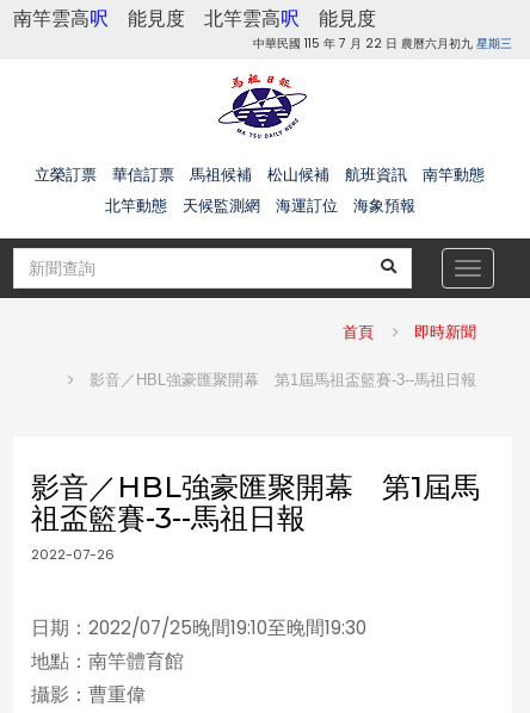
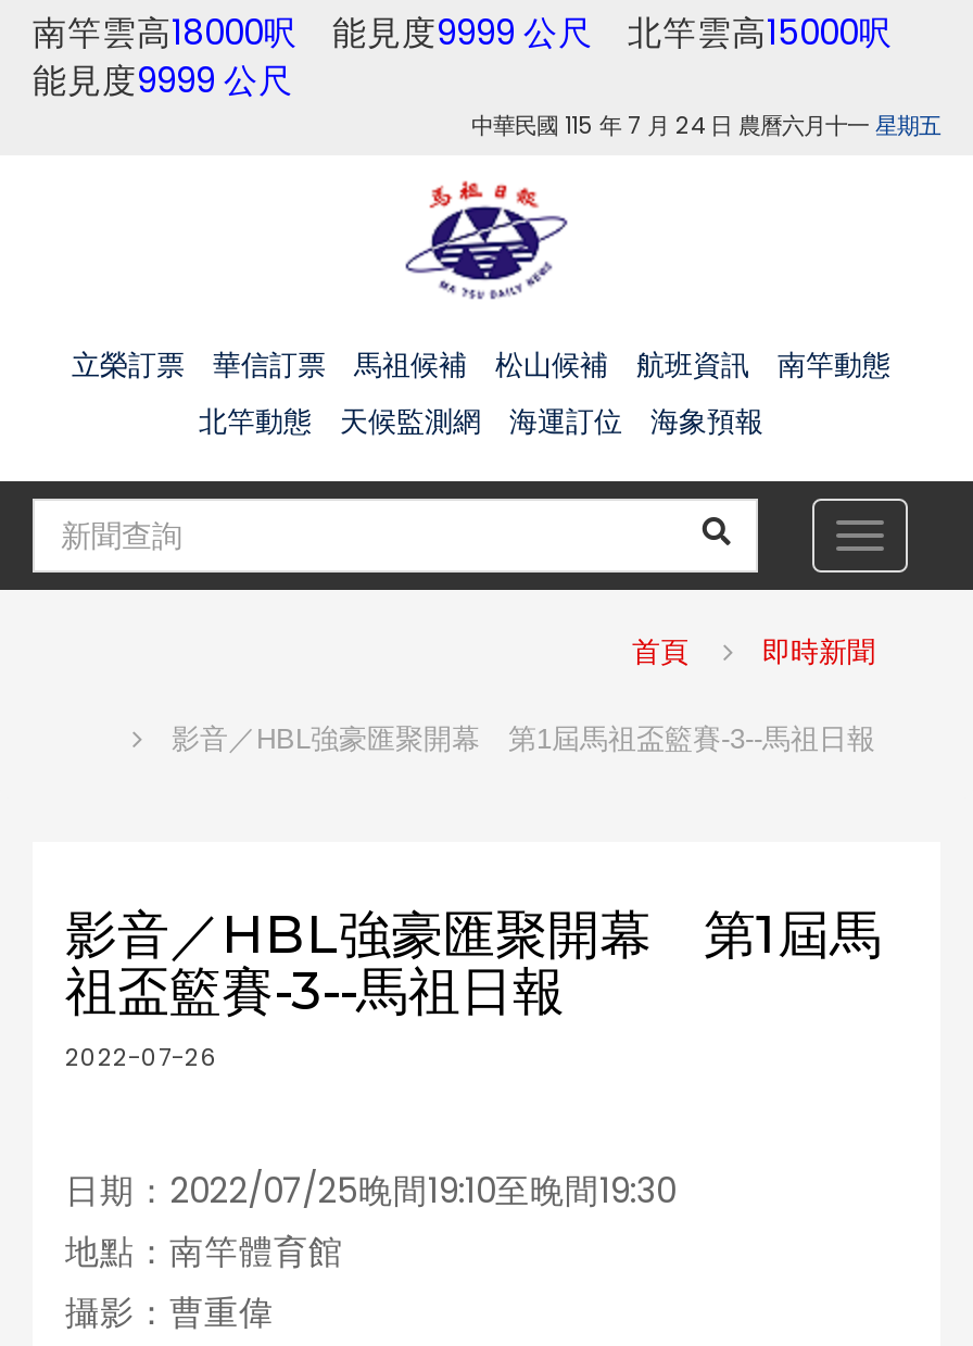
[13,6,512,52] 南竿雲高呎能見度 | 北竿雲高呎能見度 | 中華民國 115 年 7 月 22 日 農曆六月初九星期三 -> [33,10,940,142] 南竿雲高18000呎能見度9999 公尺北竿雲高15000呎 | 能見度9999 公尺 | 中華民國 115 年 7 月 24 日 農曆六月十一星期五

